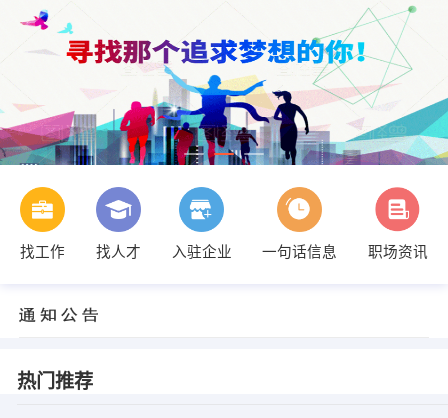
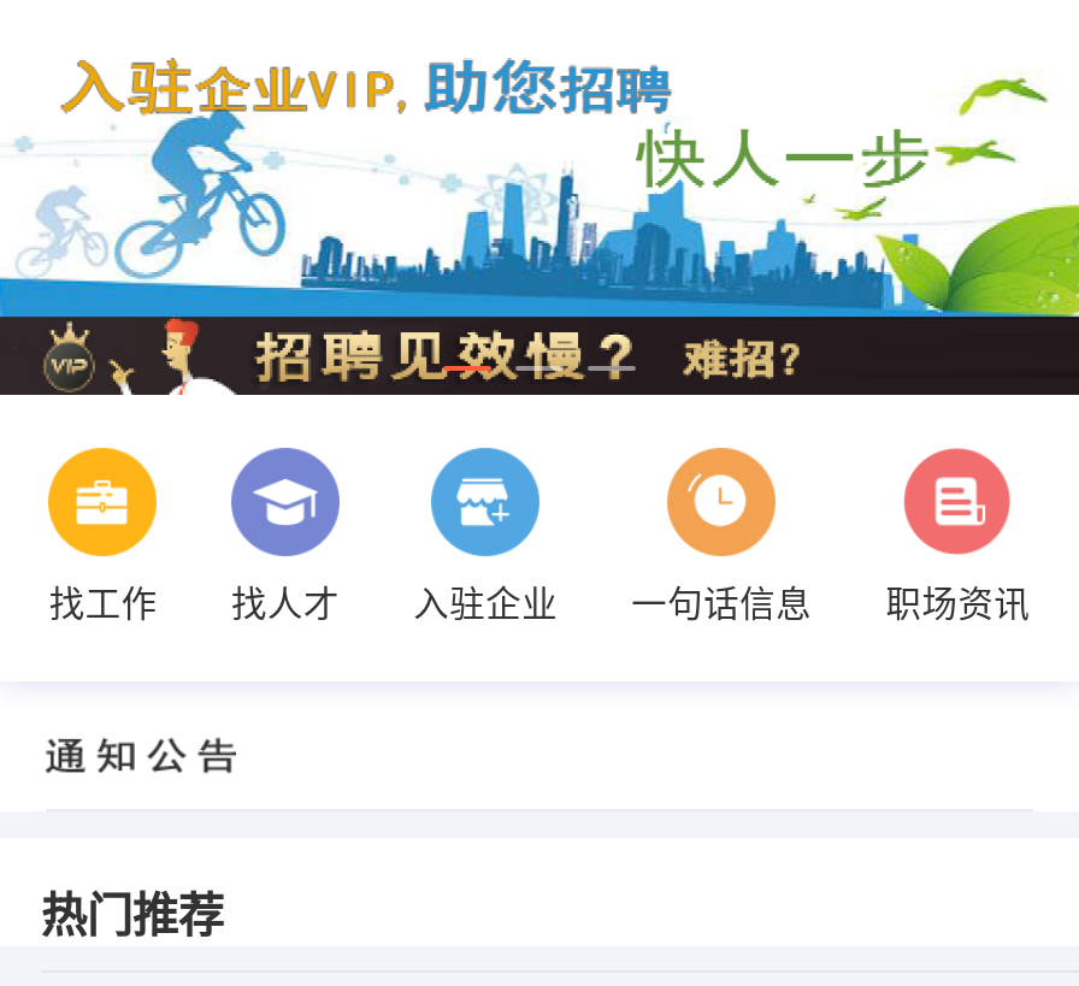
[3,5,445,166] [image] -> [7,12,1072,397] [image]

